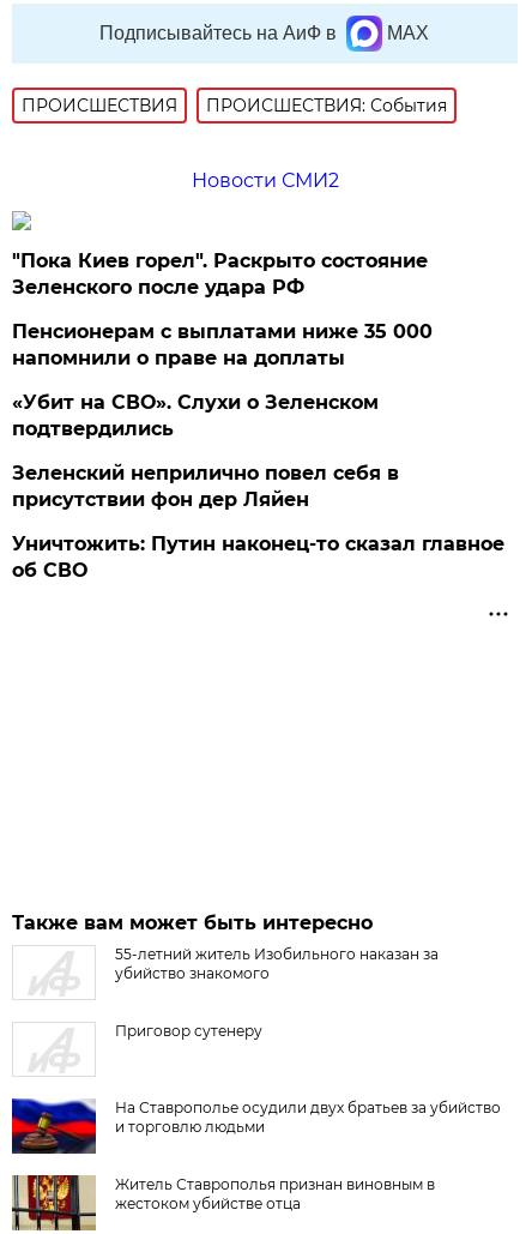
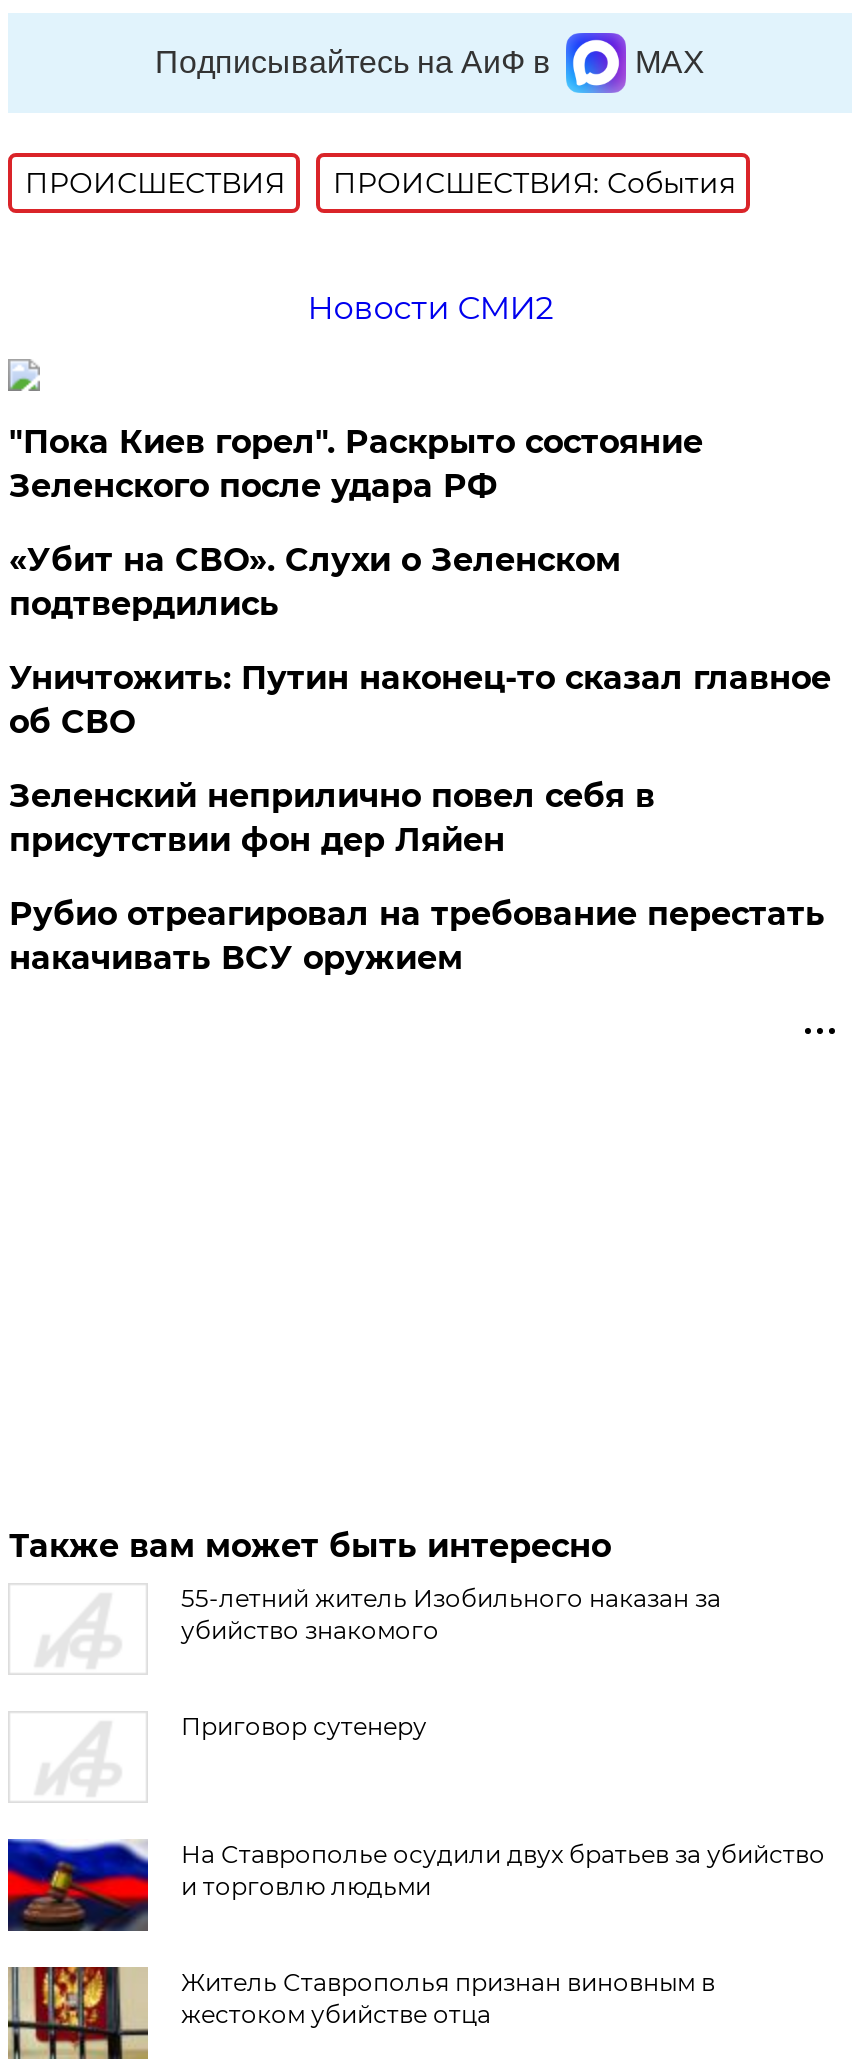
[12,320,433,369] Пенсионерам с выплатами ниже 35 000 | напомнили о праве на доплаты -> none
moved [12,391,379,440] -> [9,541,621,623]: «Убит на СВО». Слухи о Зеленском | подтвердились
none -> [9,895,825,977] Рубио отреагировал на требование перестать | накачивать ВСУ оружием
moved [12,532,505,582] -> [9,659,831,741]: Уничтожить: Путин наконец-то сказал главное | об СВО

